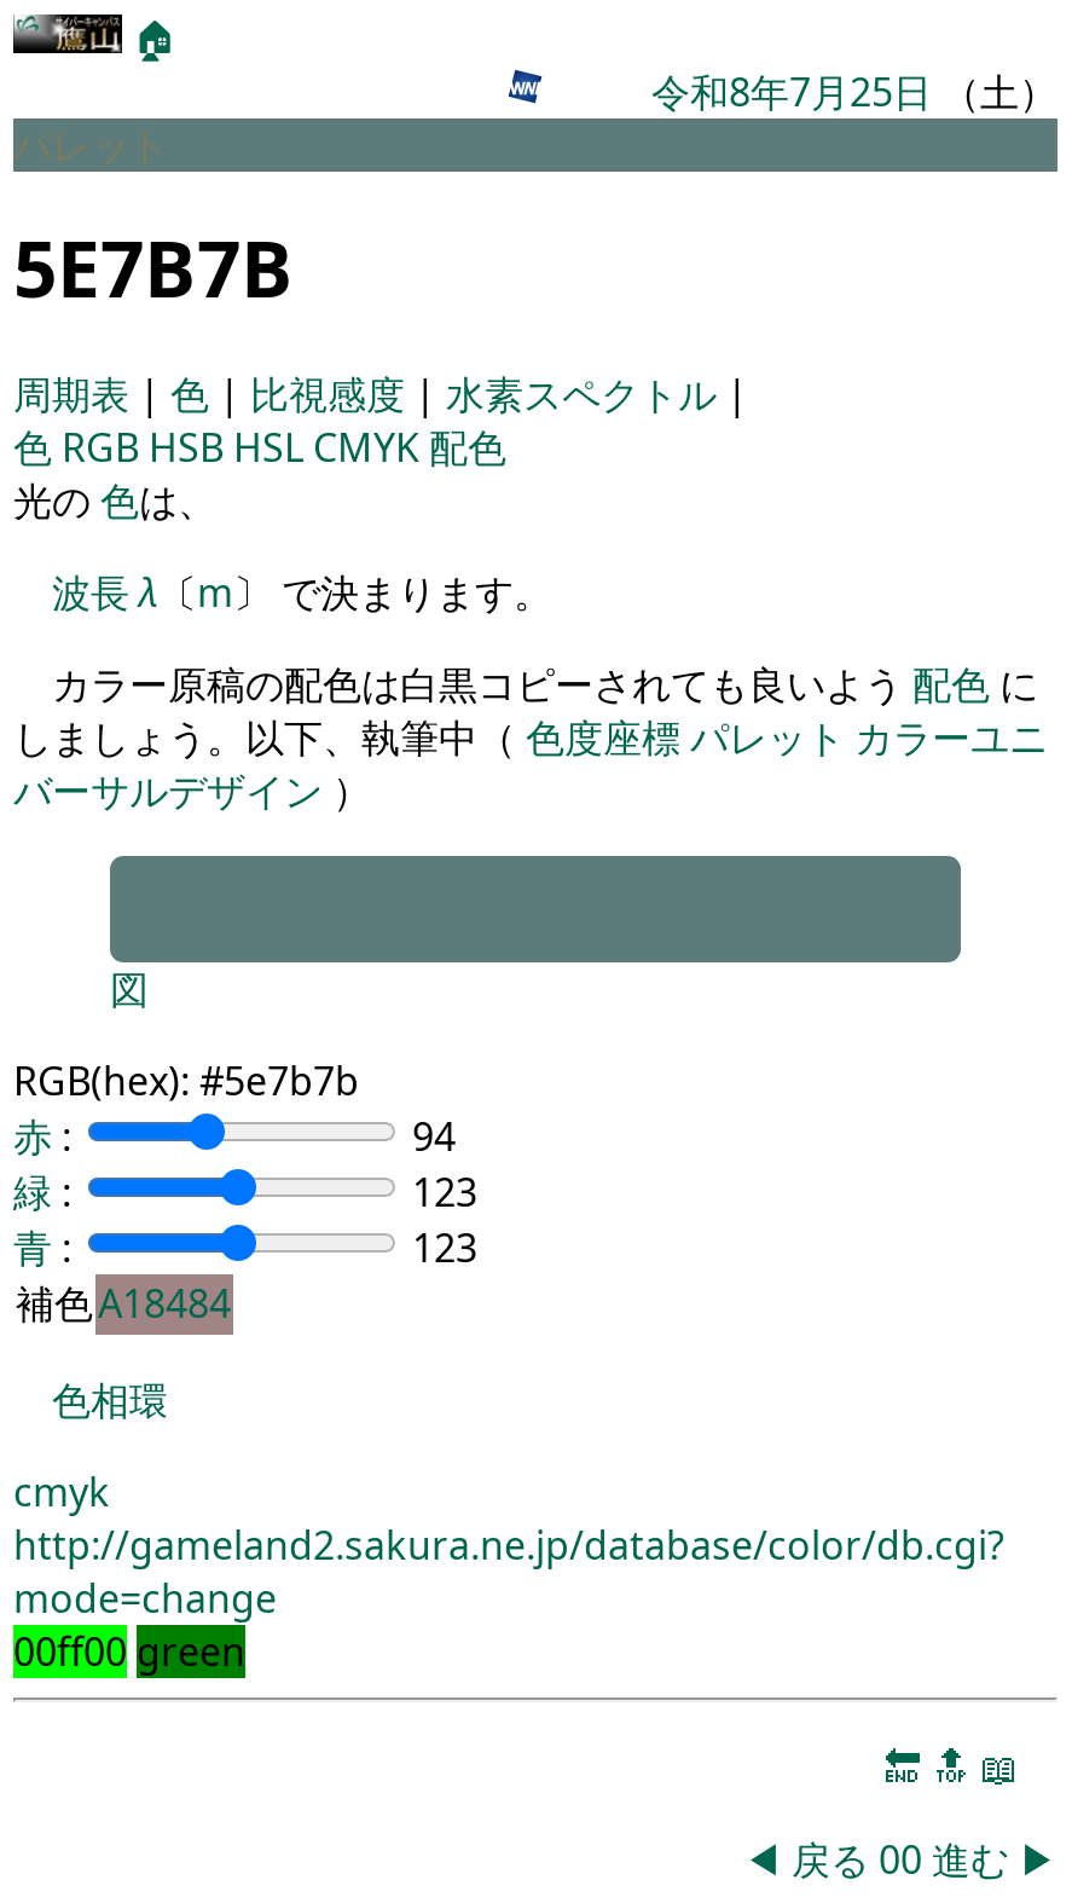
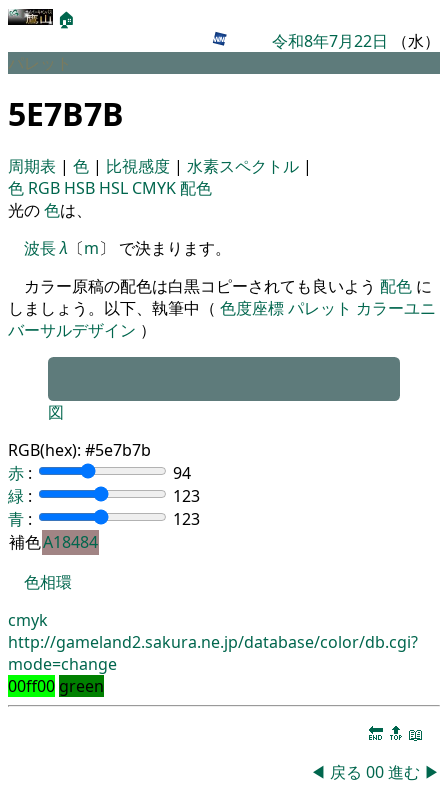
[651,65,1057,118] 令和8年7月25日（土） -> [272,30,440,52] 令和8年7月22日（水）

